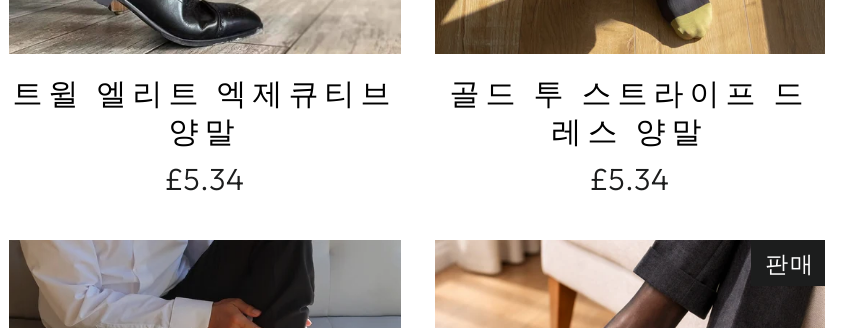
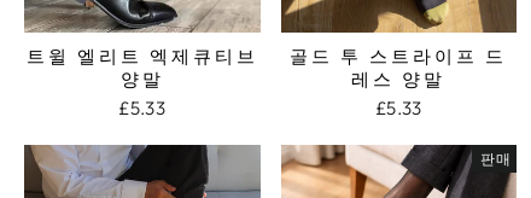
[164,160,245,198] £5.34 -> [119,97,166,120] £5.33
[589,160,670,198] £5.34 -> [375,97,422,120] £5.33

